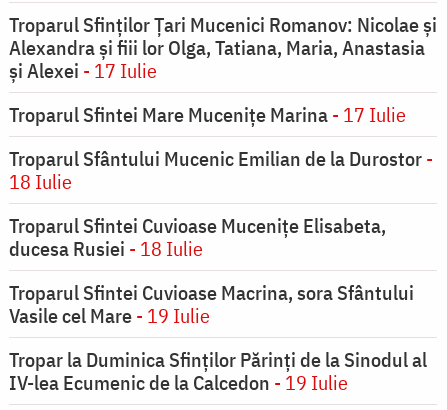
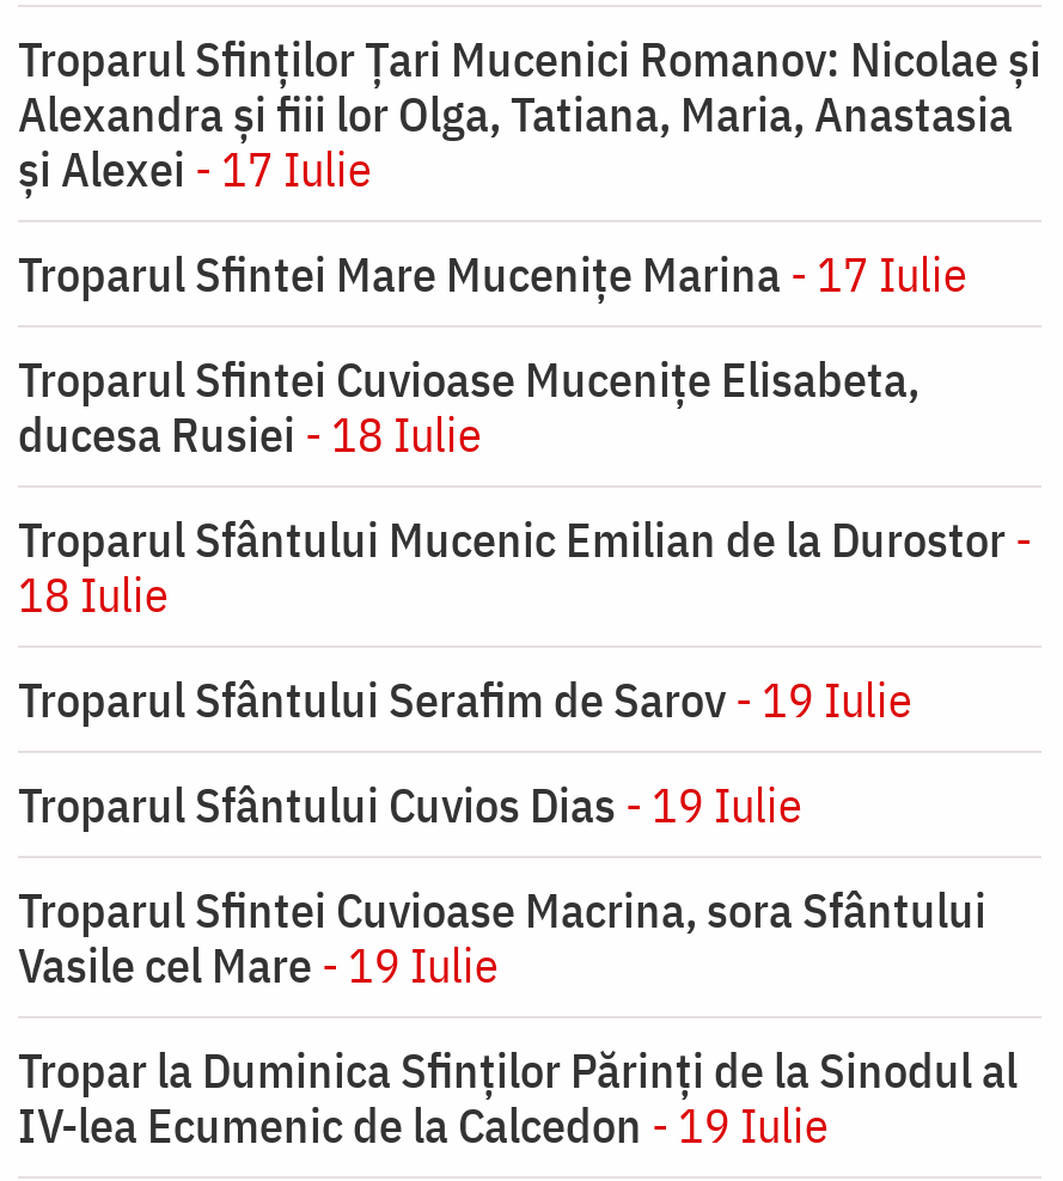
none -> [18,668,912,838] Troparul Sfântului Serafim de Sarov - 19 Iulie | Troparul Sfântului Cuvios Dias - 19 Iulie
moved [9,212,386,262] -> [18,348,920,467]: Troparul Sfintei Cuvioase Mucenițe Elisabeta, | ducesa Rusiei - 18 Iulie

